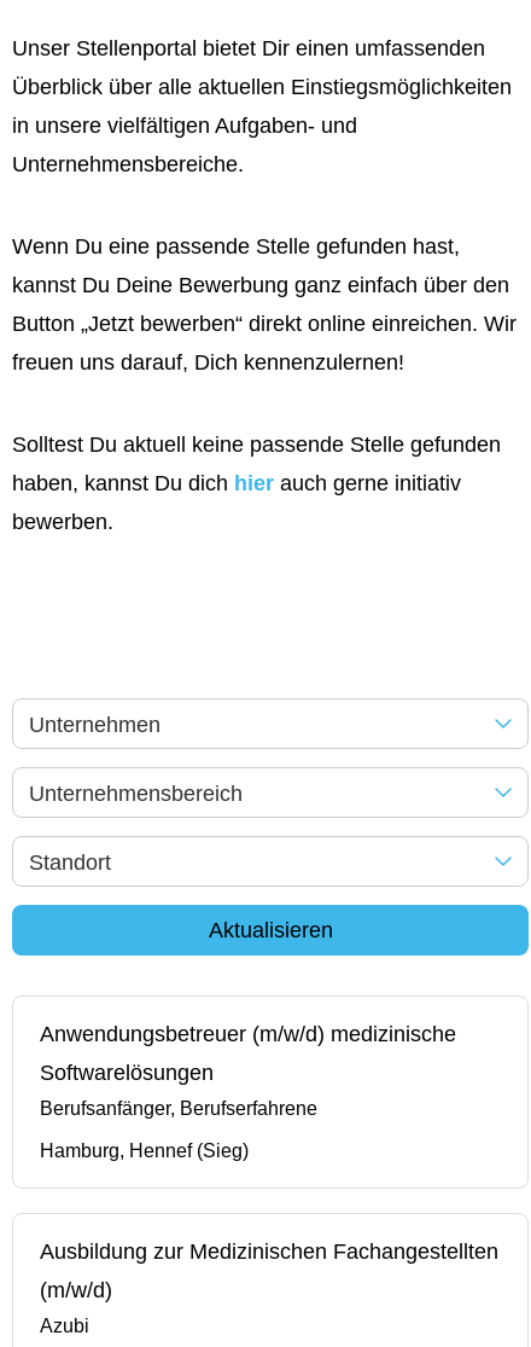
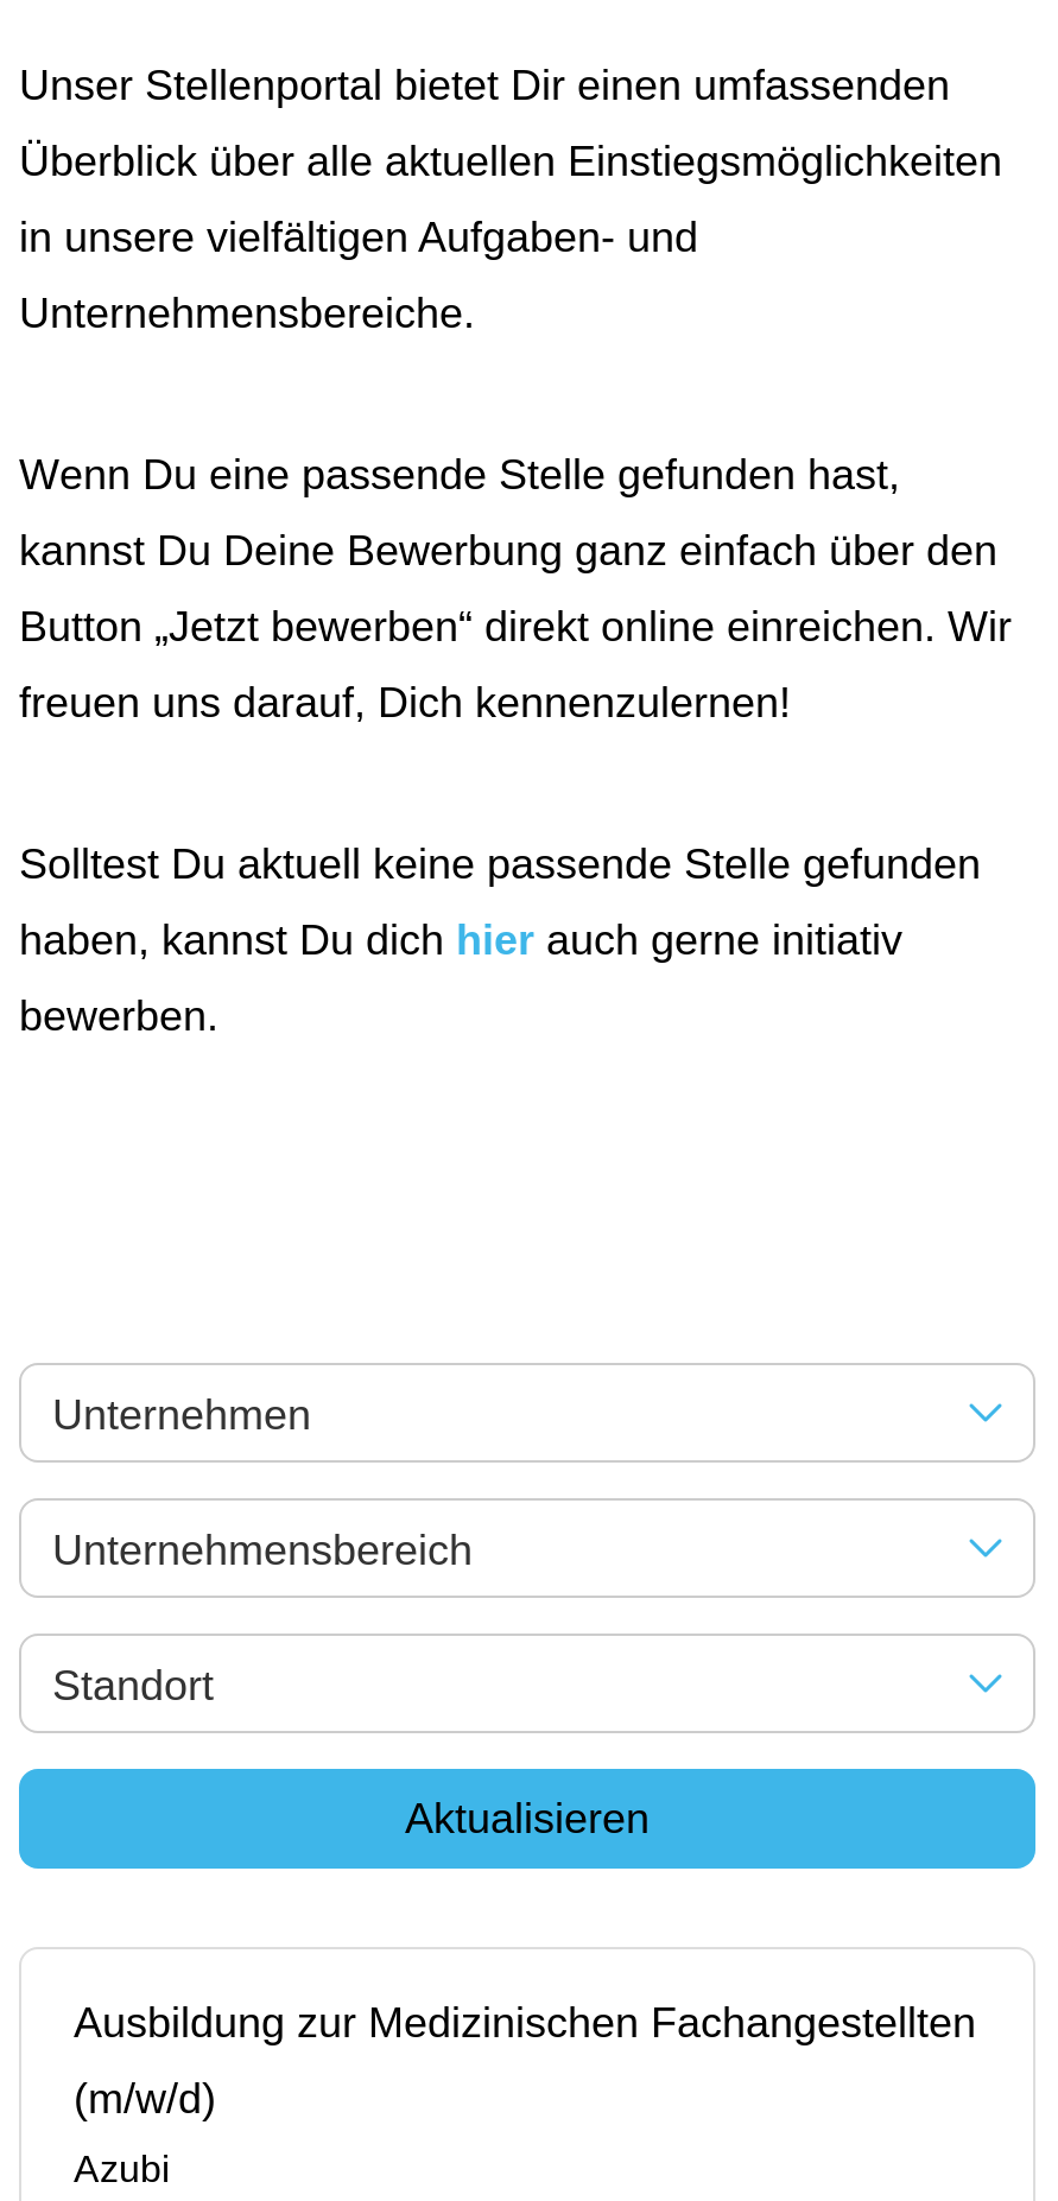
[40,1022,456,1161] Anwendungsbetreuer (m/w/d) medizinische | Softwarelösungen | Berufsanfänger, Berufserfahrene | Hamburg, Hennef (Sieg) -> none

